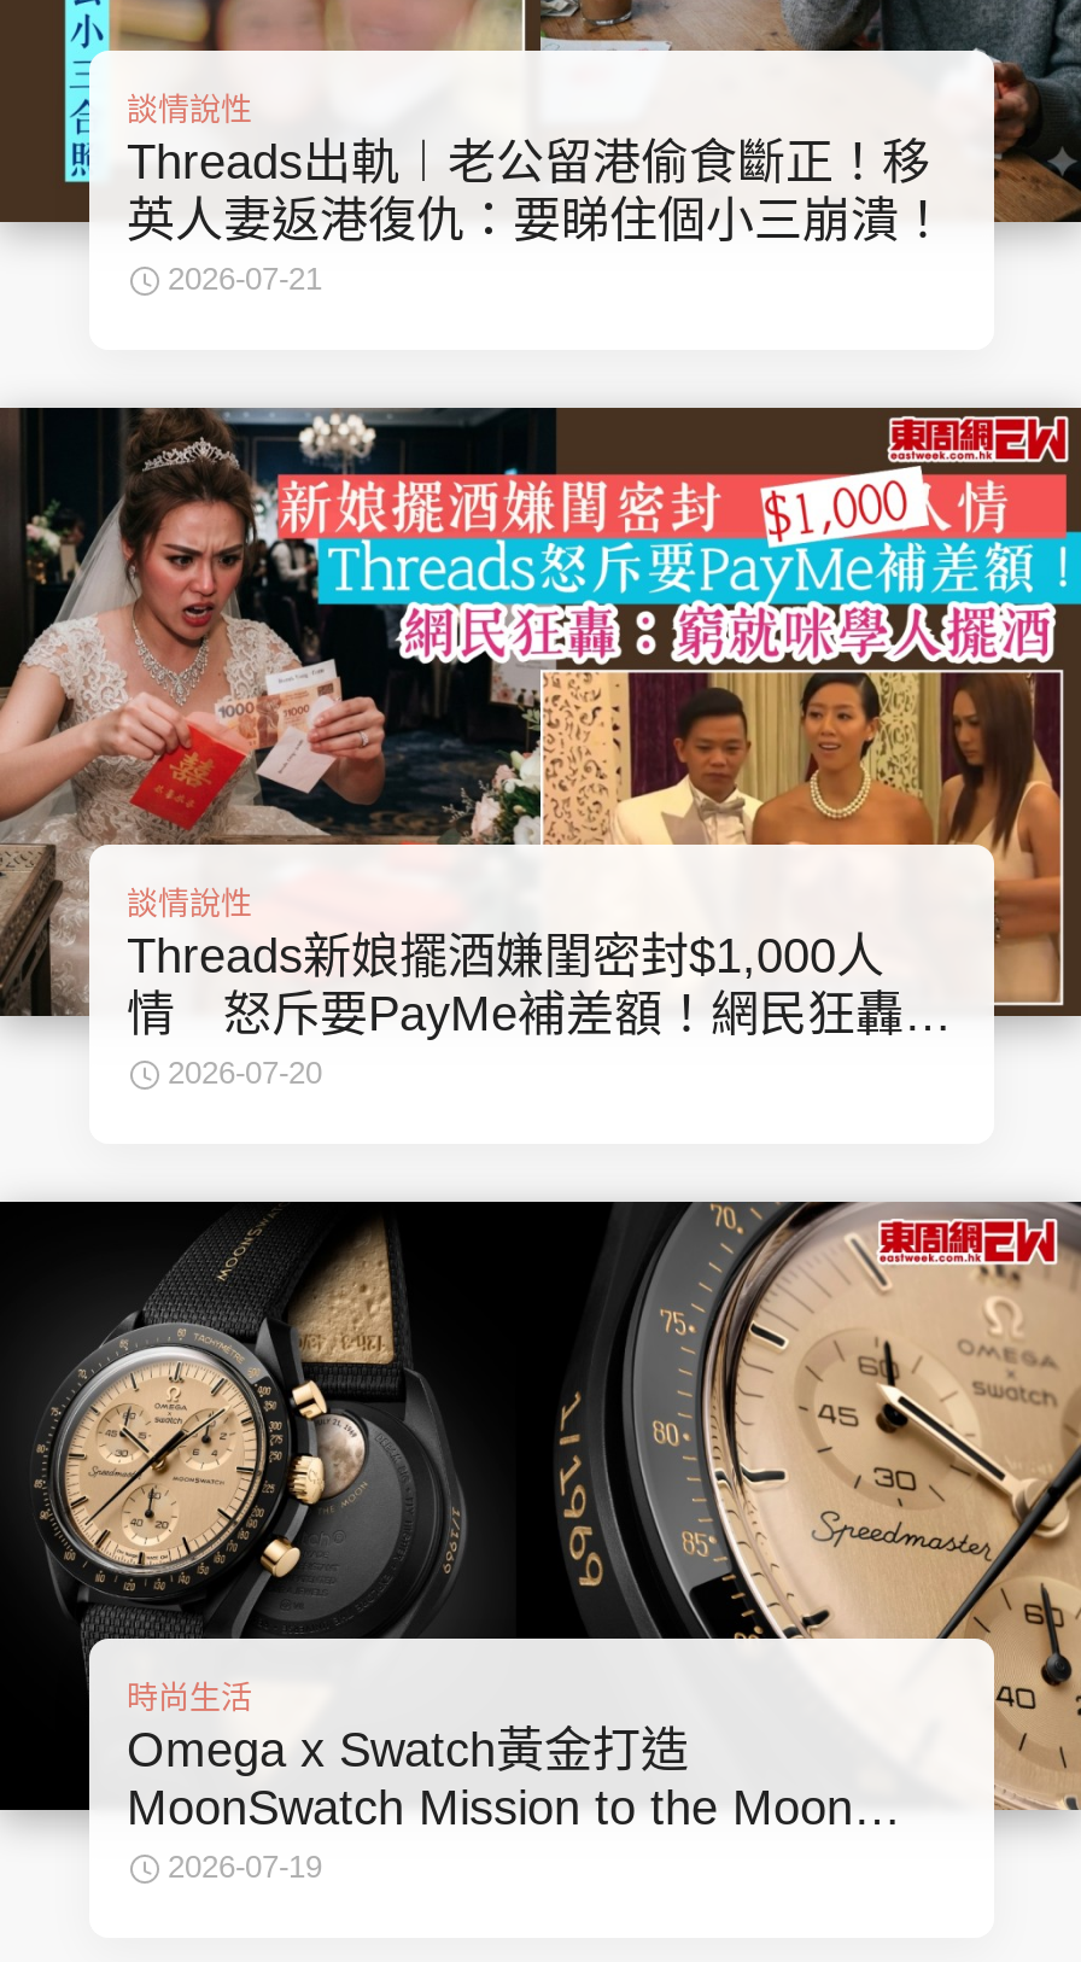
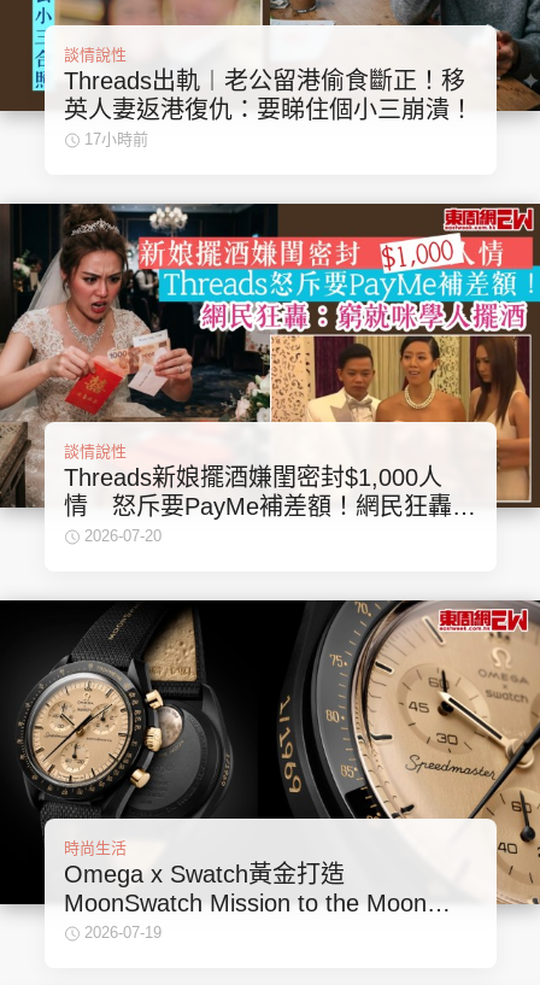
[168,261,322,297] 2026-07-21 -> [84,130,148,148] 17小時前

